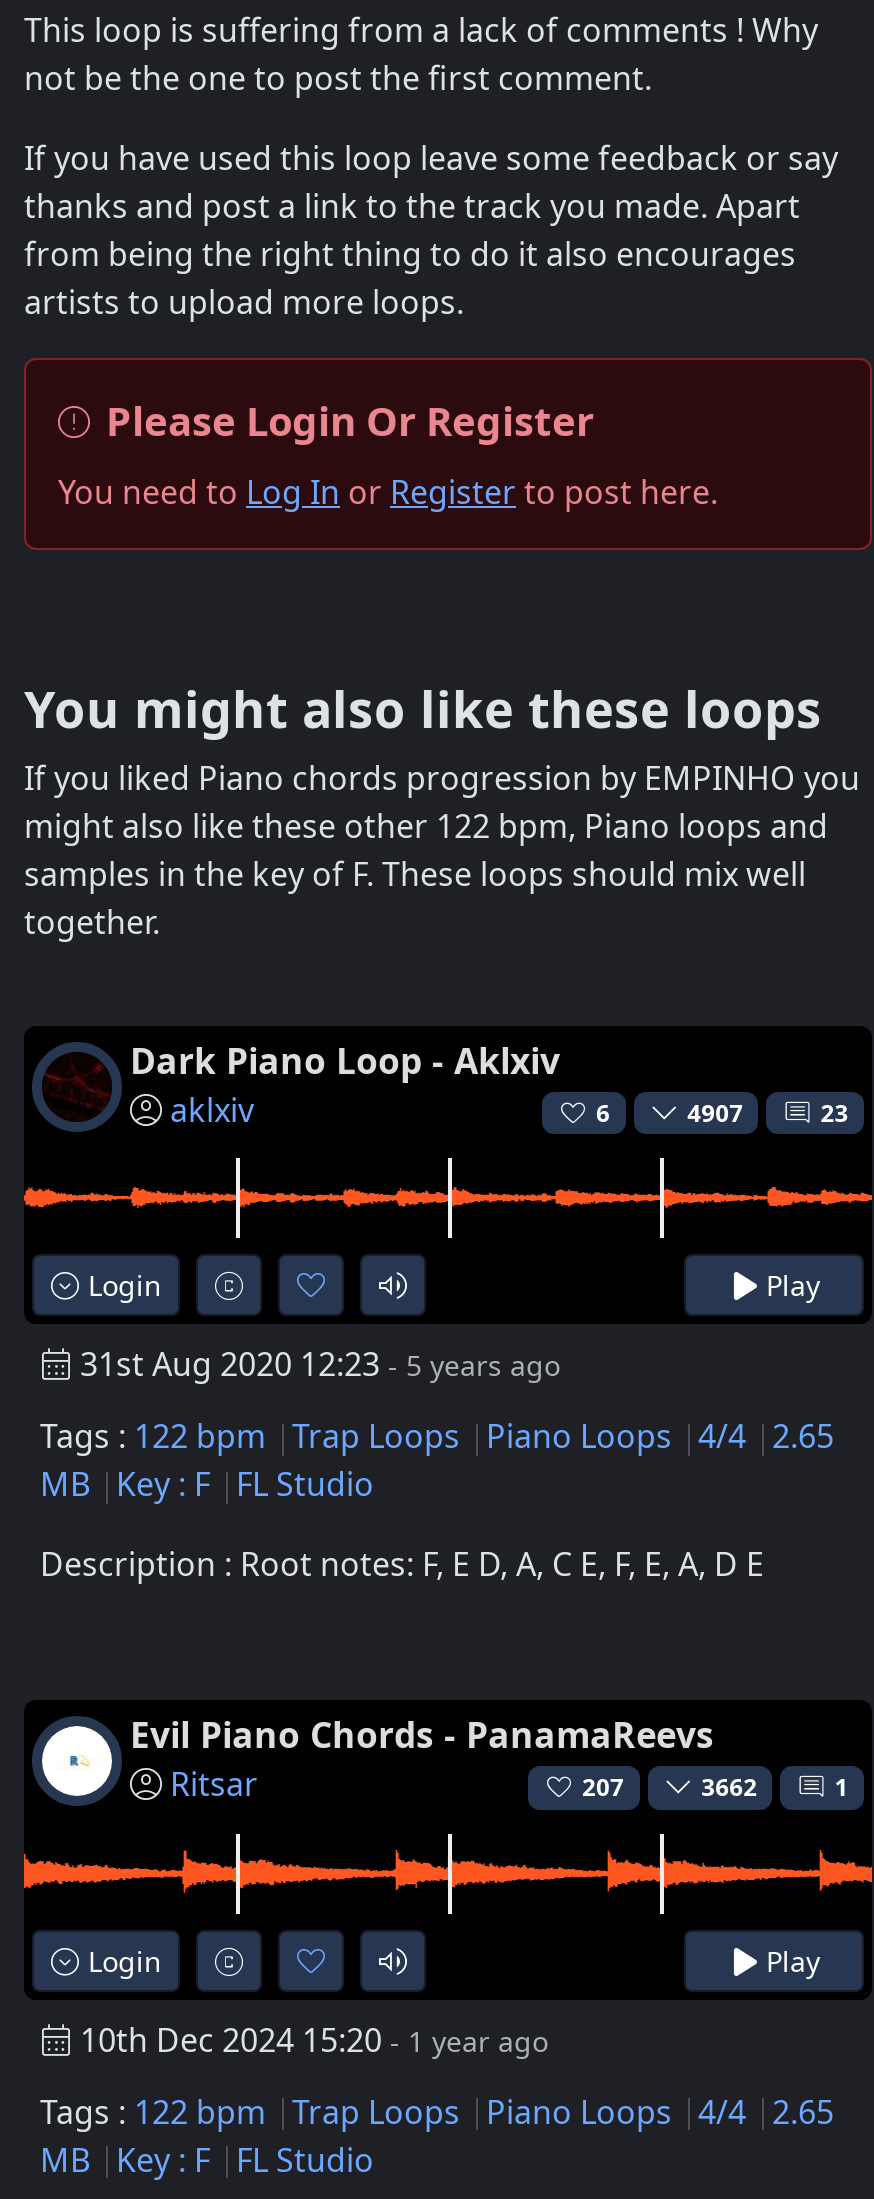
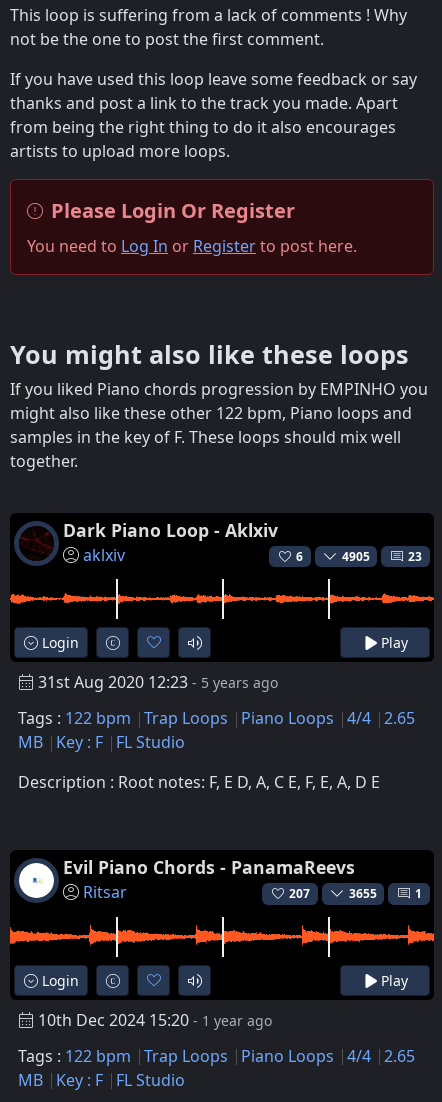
[687,1096,743,1130] 4907 -> [342,548,370,565] 4905
[701,1771,757,1805] 3662 -> [349,885,377,902] 3655

